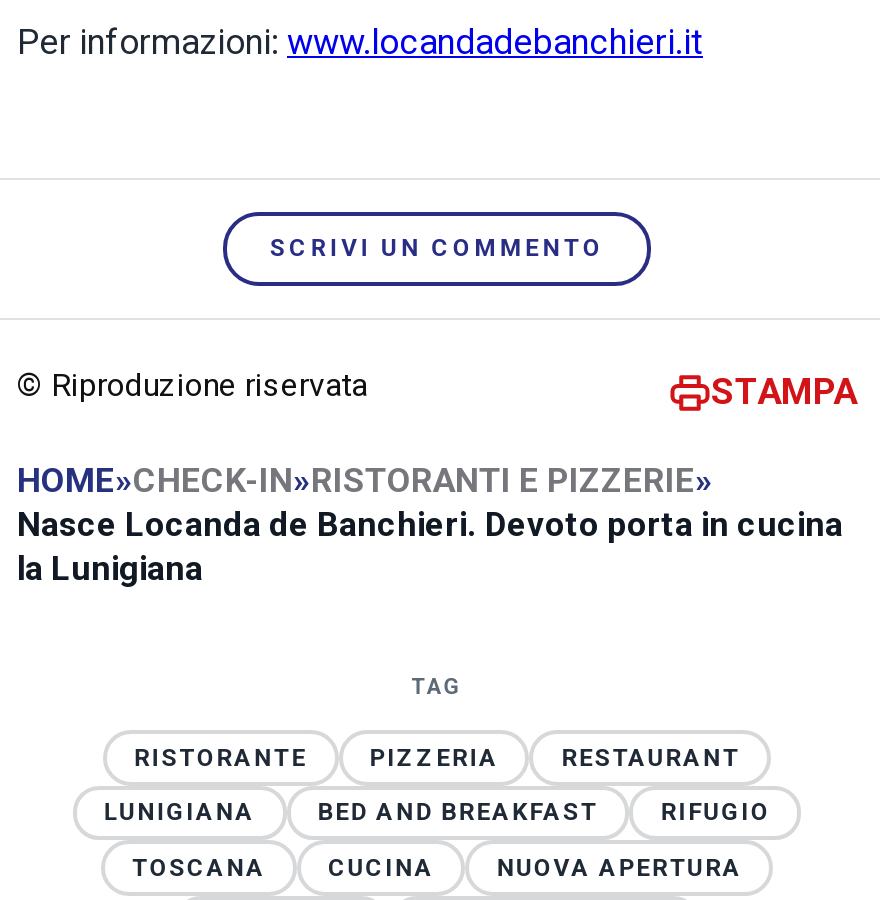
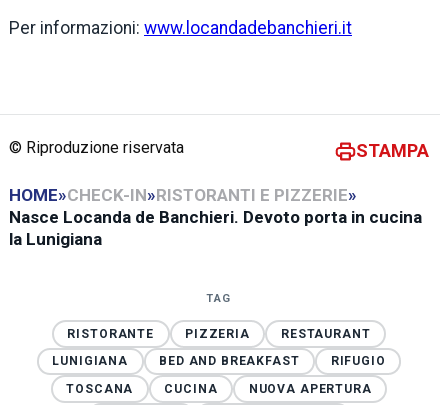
[270,235,604,263] SCRIVI UN COMMENTO -> none

